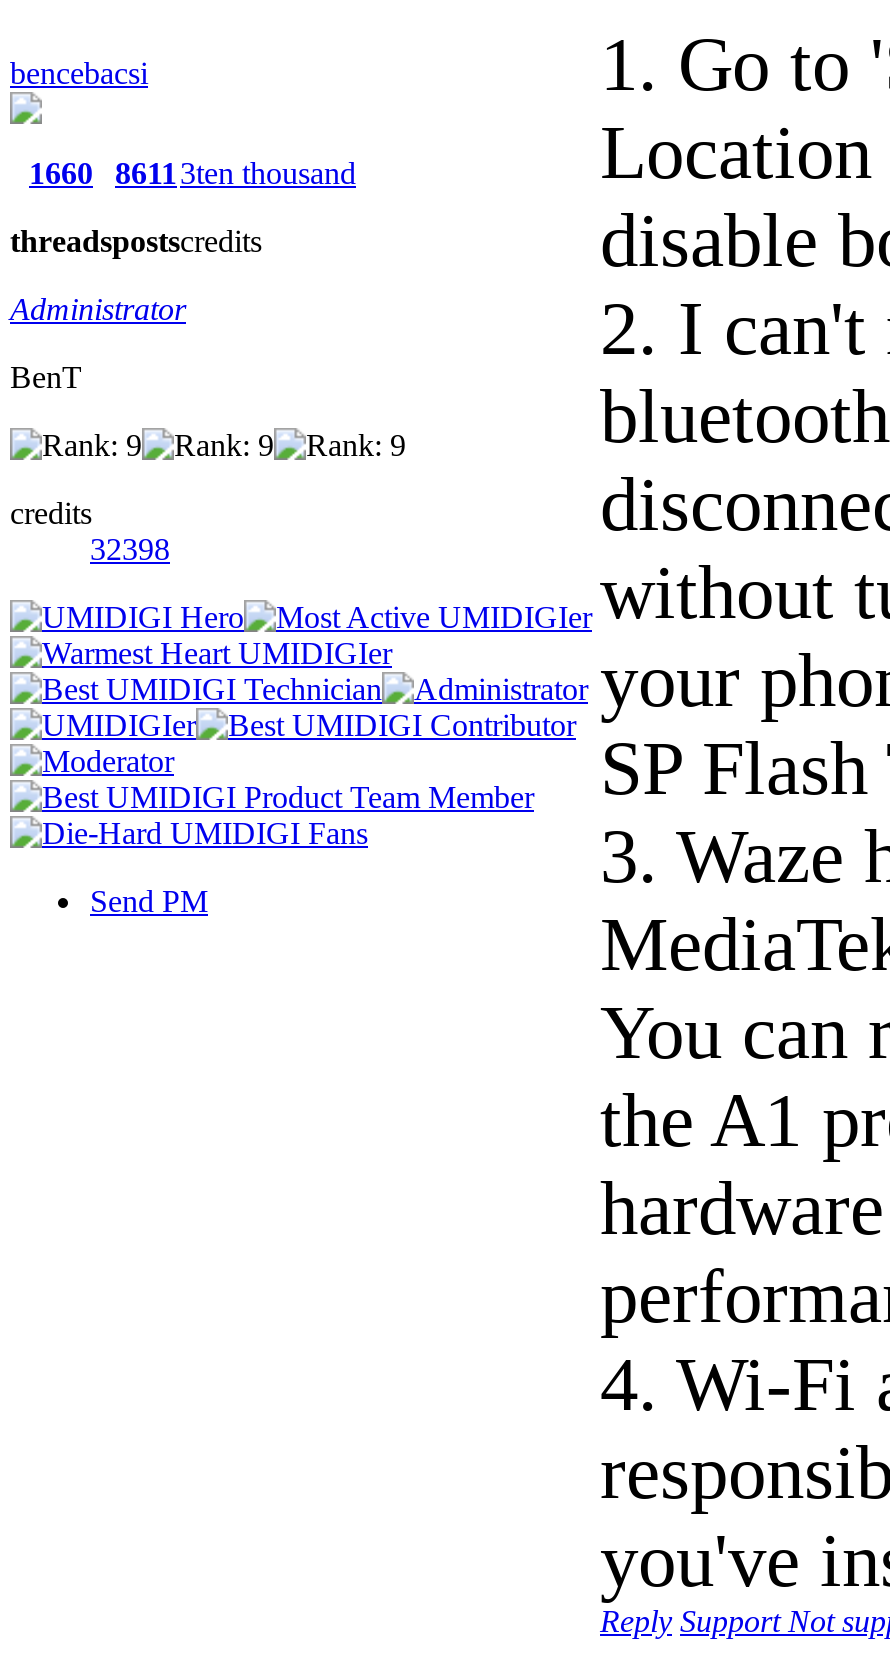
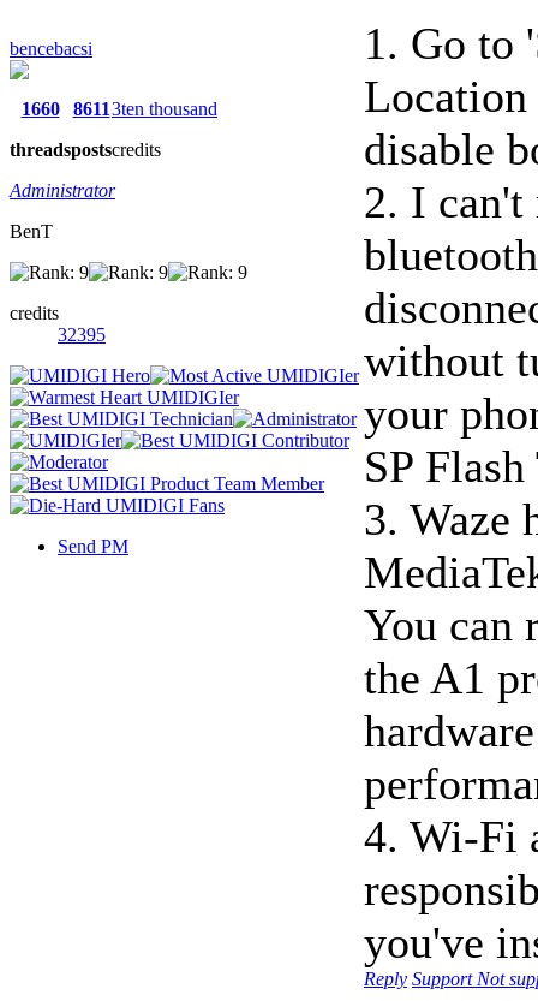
[90,532,170,566] 32398 -> [58,324,106,345] 32395

